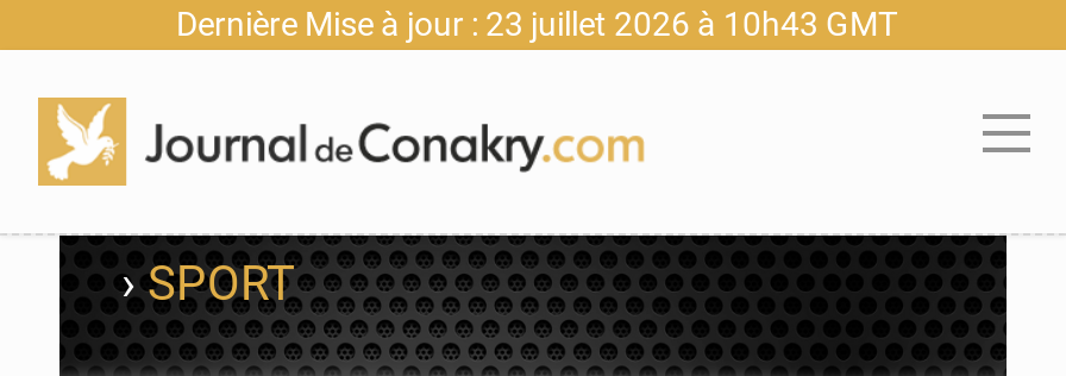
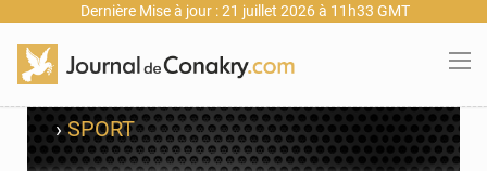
[169,5,897,43] Dernière Mise à jour : 23 juillet 2026 à 10h43 GMT -> [77,2,410,19] Dernière Mise à jour : 21 juillet 2026 à 11h33 GMT

